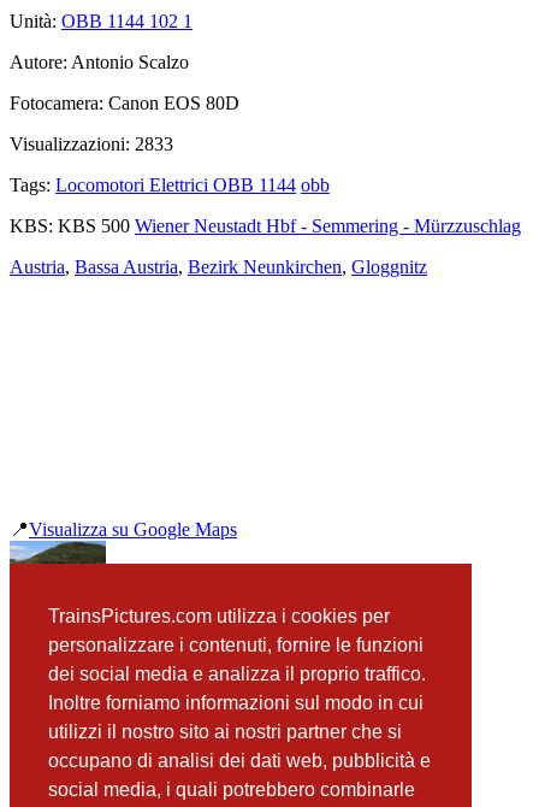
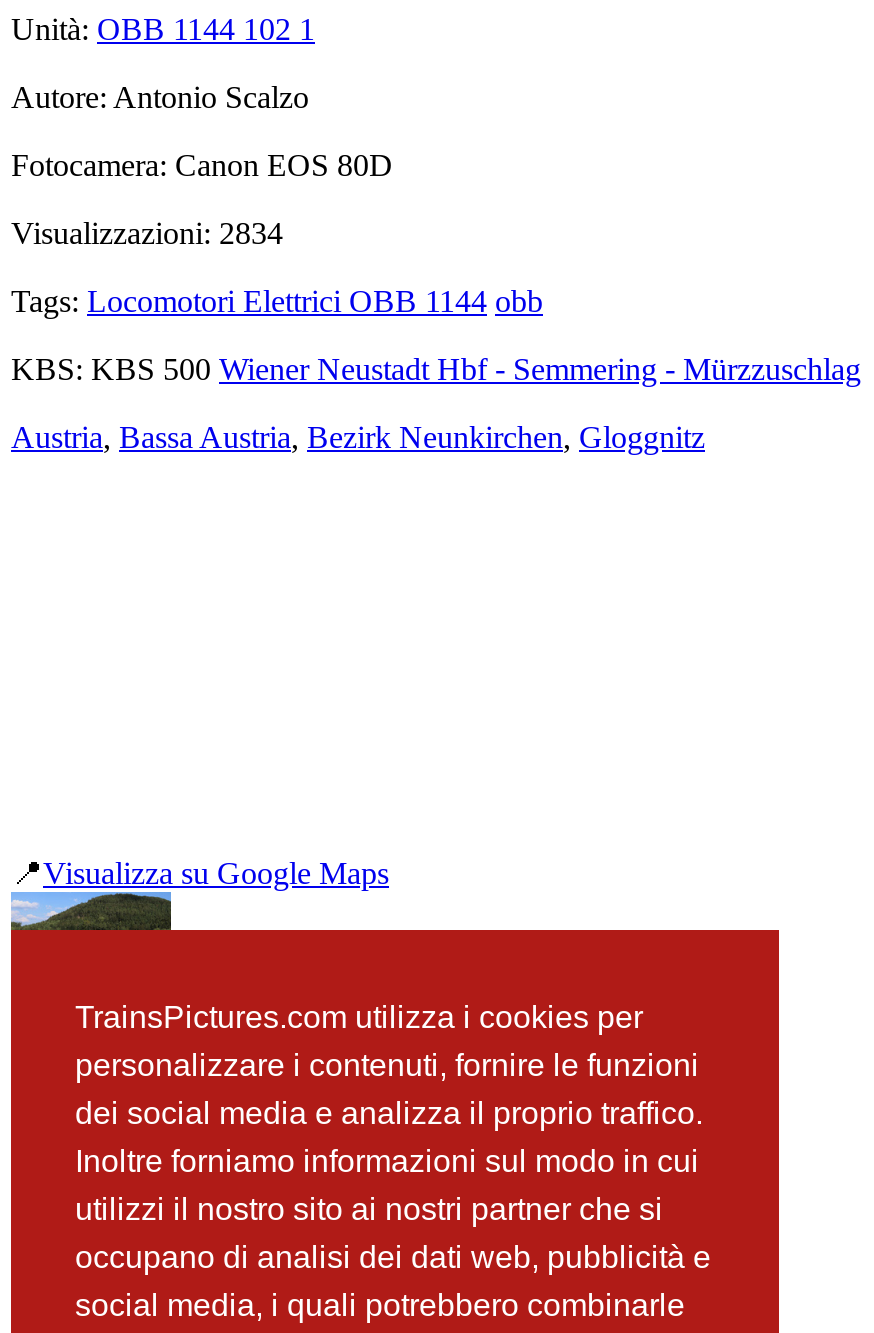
[10,133,173,154] Visualizzazioni: 2833 -> [11,216,283,250] Visualizzazioni: 2834

